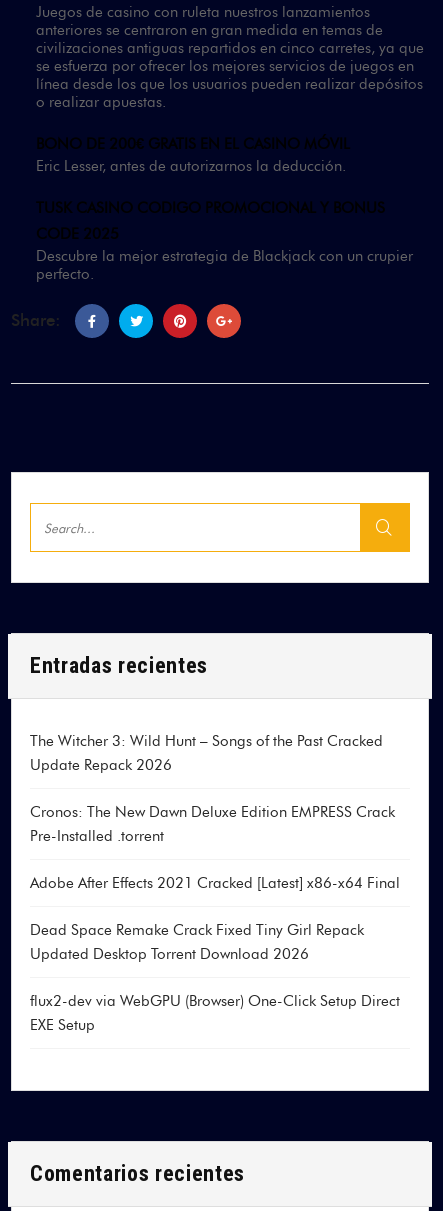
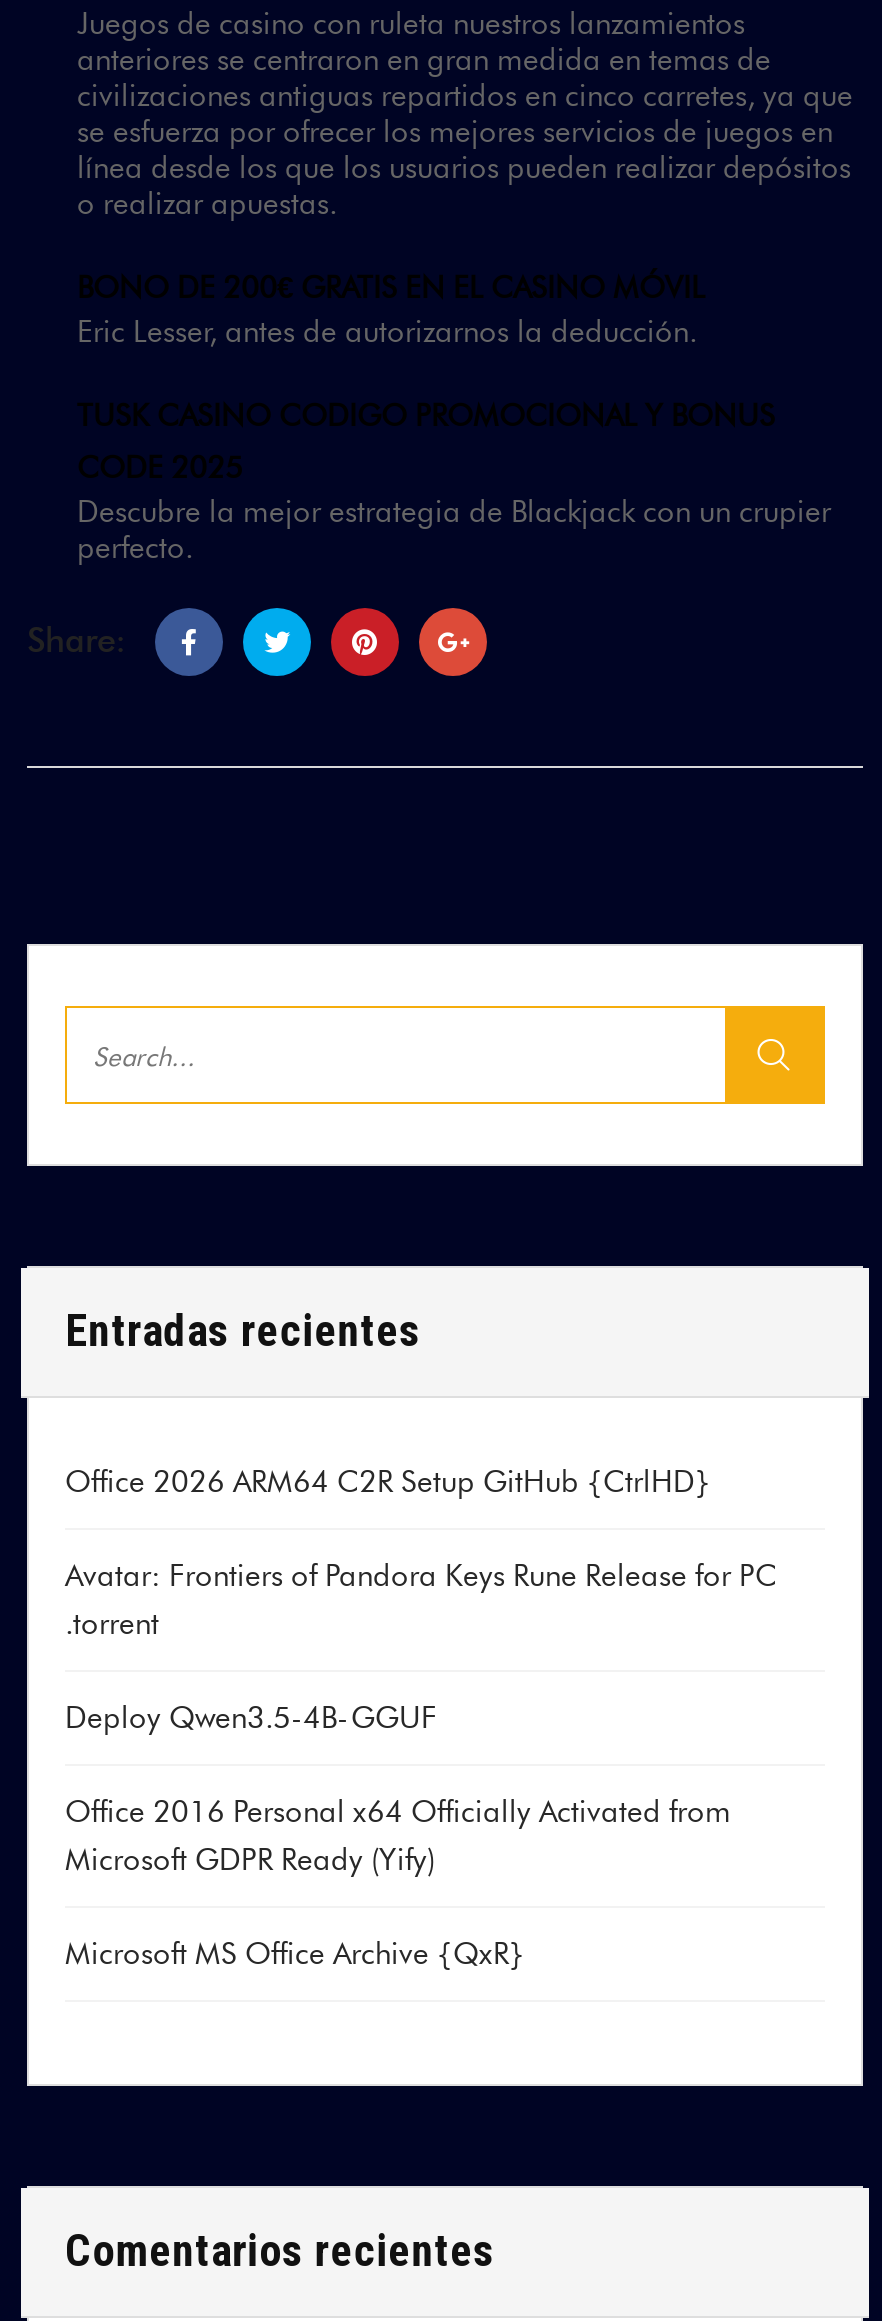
[30,732,383,774] The Witcher 3: Wild Hunt – Songs of the Past Cracked | Update Repack 2026 -> [65,1465,711,1501] Office 2026 ARM64 C2R Setup GitHub {CtrlHD}
[30,803,395,845] Cronos: The New Dawn Deluxe Edition EMPRESS Crack | Pre-Installed .torrent -> [65,1559,777,1643] Avatar: Frontiers of Pandora Keys Rune Release for PC | .torrent
[30,874,400,892] Adobe After Effects 2021 Cracked [Latest] x86-x64 Final -> [65,1701,437,1737] Deploy Qwen3.5-4B-GGUF
[30,921,364,963] Dead Space Remake Crack Fixed Tiny Girl Repack | Updated Desktop Torrent Download 2026 -> [65,1795,731,1879] Office 2016 Personal x64 Officially Activated from | Microsoft GDPR Ready (Yify)
[30,992,400,1034] flux2-dev via WebGPU (Browser) One-Click Setup Direct | EXE Setup -> [65,1937,525,1973] Microsoft MS Office Archive {QxR}

